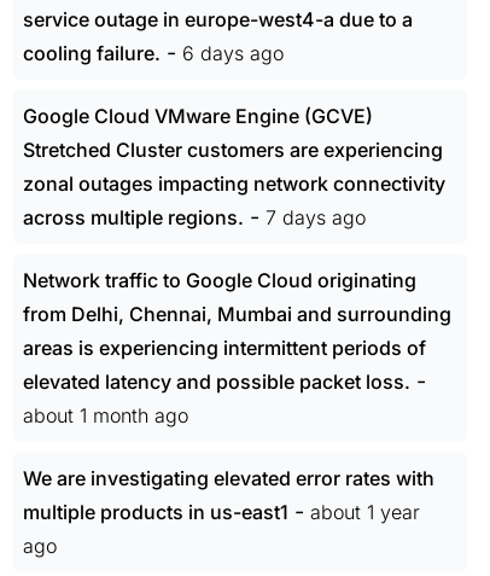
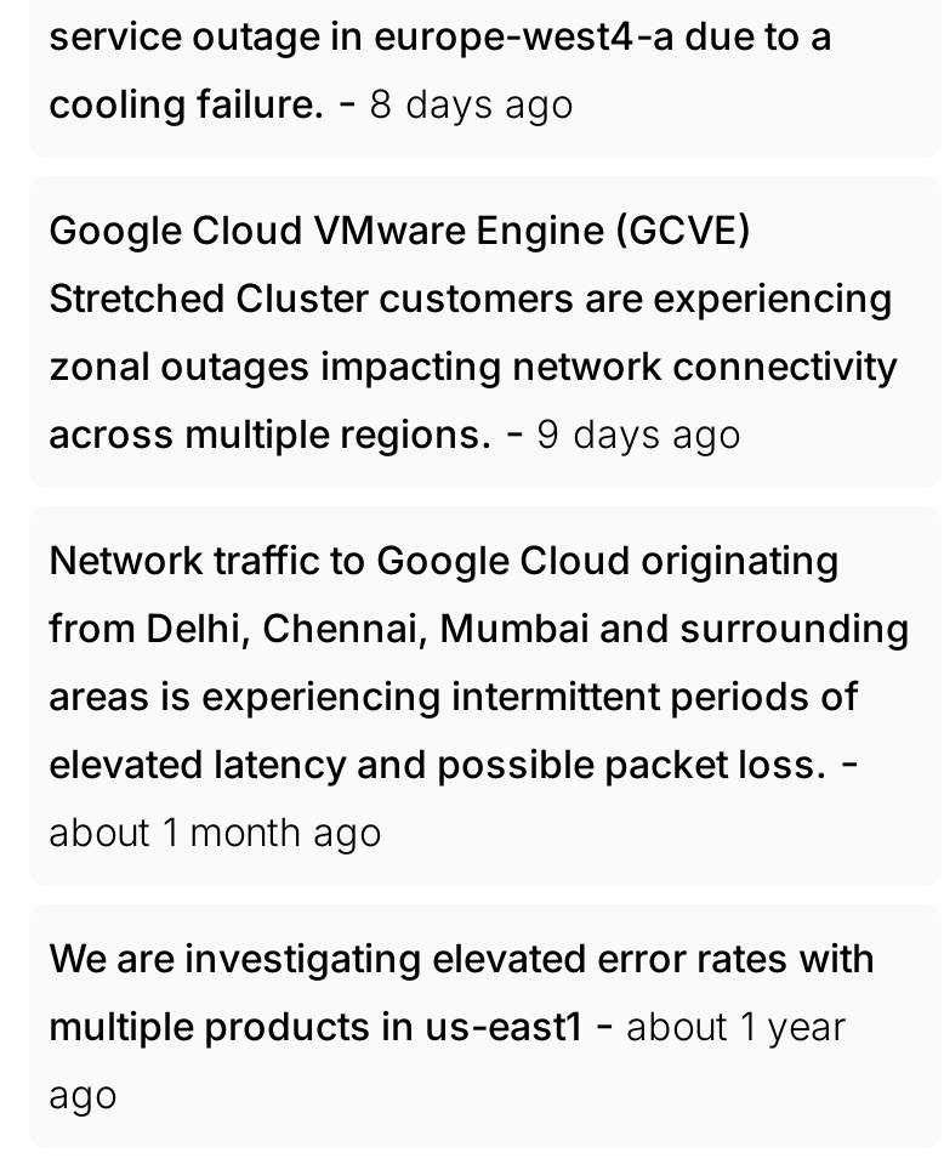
[23,40,284,65] cooling failure. - 6 days ago -> [49,76,573,127] cooling failure. - 8 days ago
[23,204,366,229] across multiple regions. - 7 days ago -> [49,407,740,458] across multiple regions. - 9 days ago

